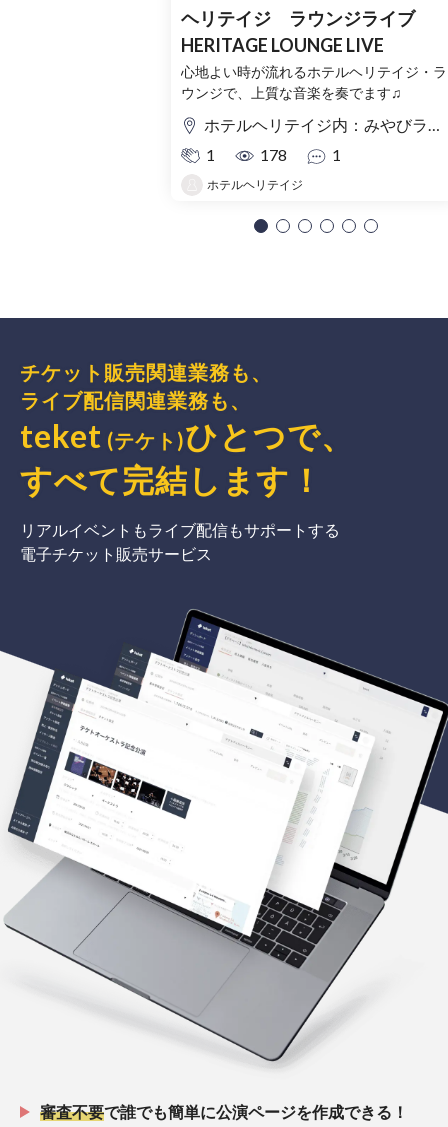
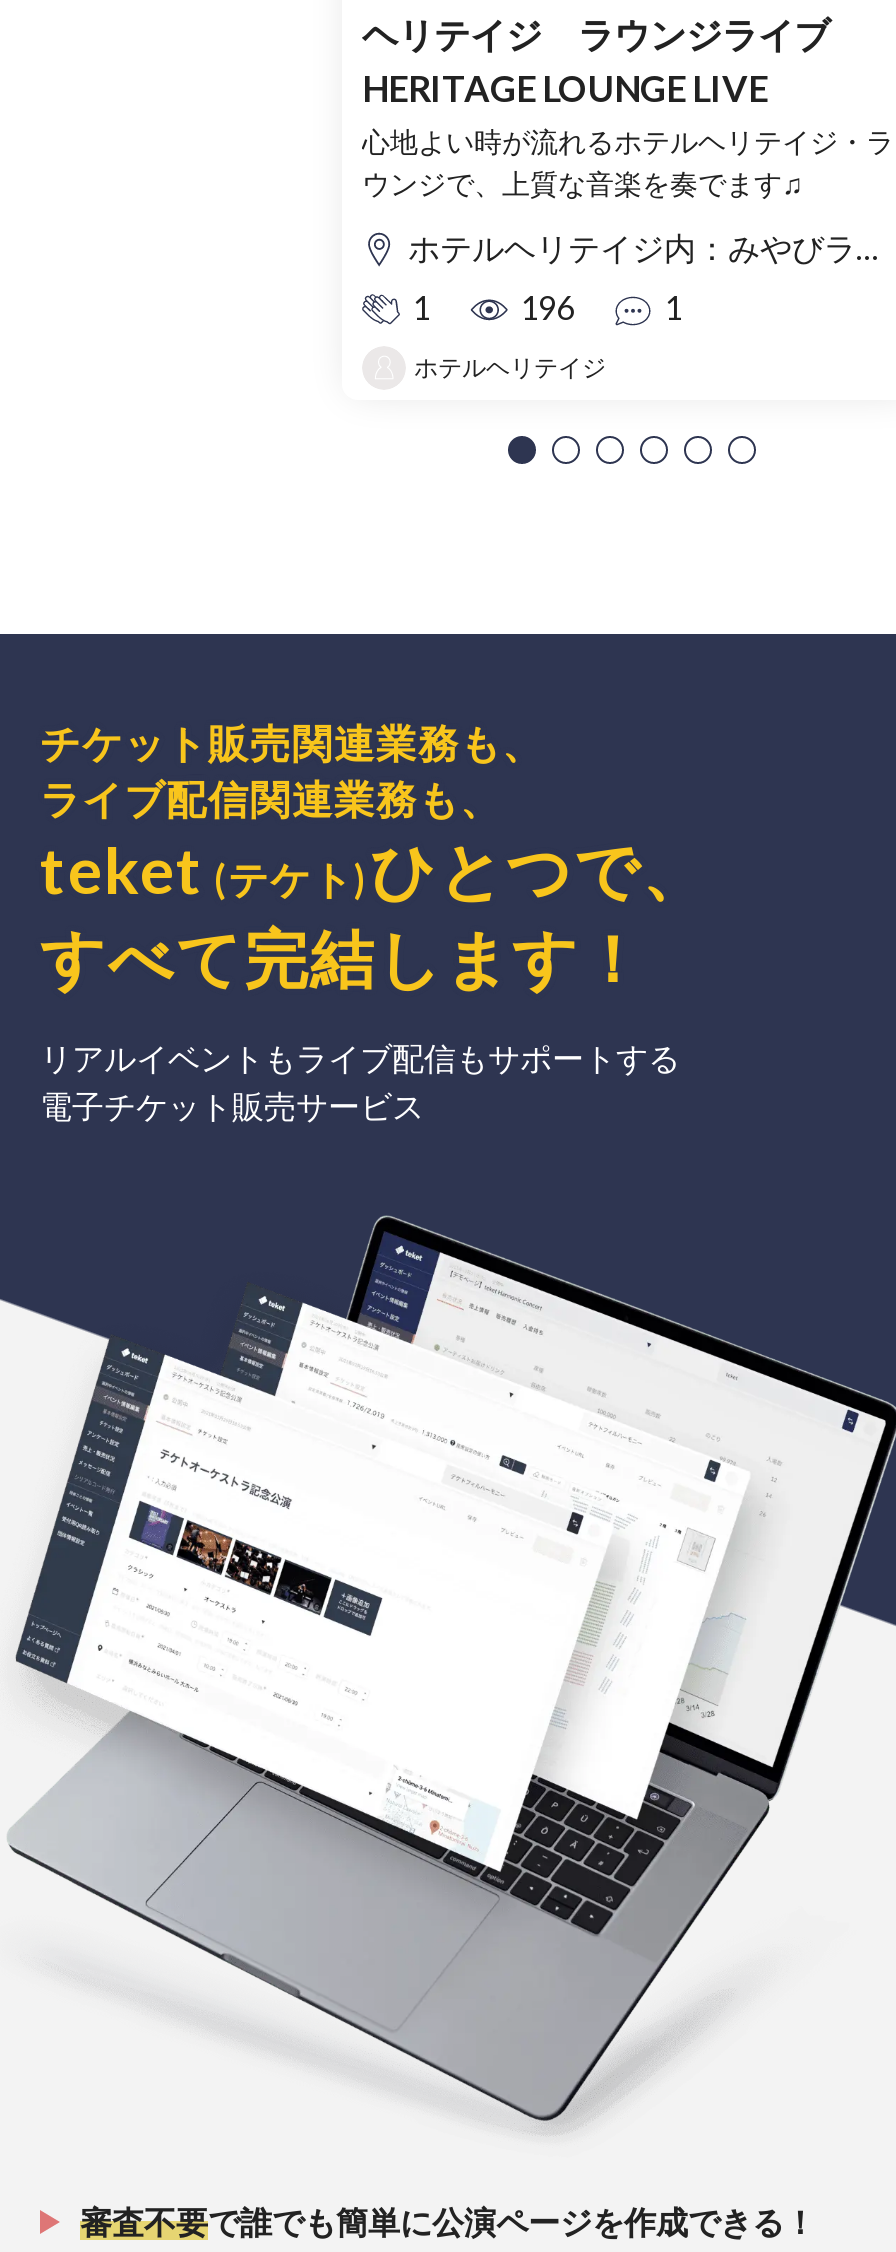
[260,145,287,164] 178 -> [520,289,574,327] 196

